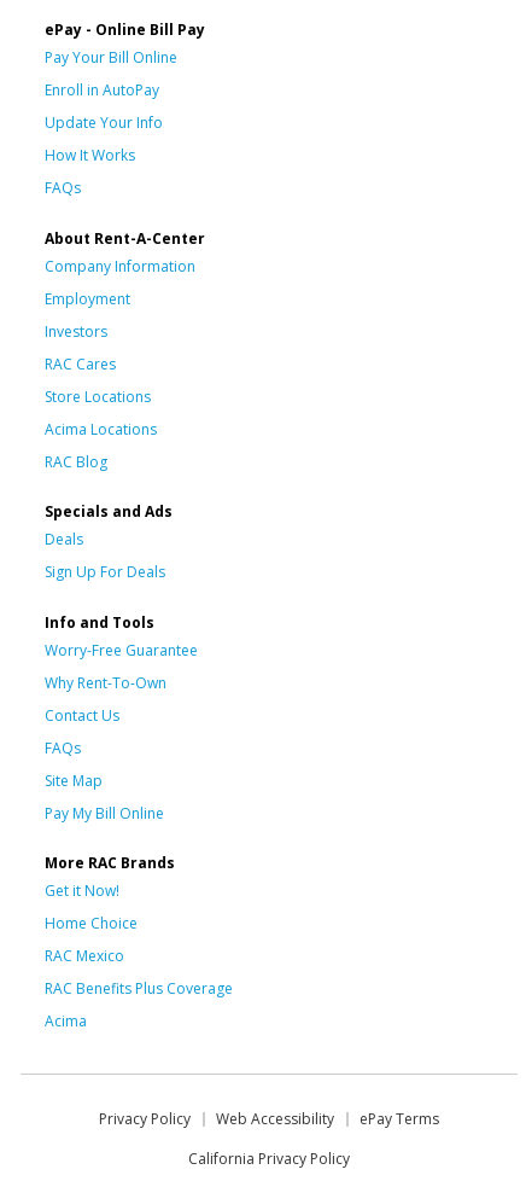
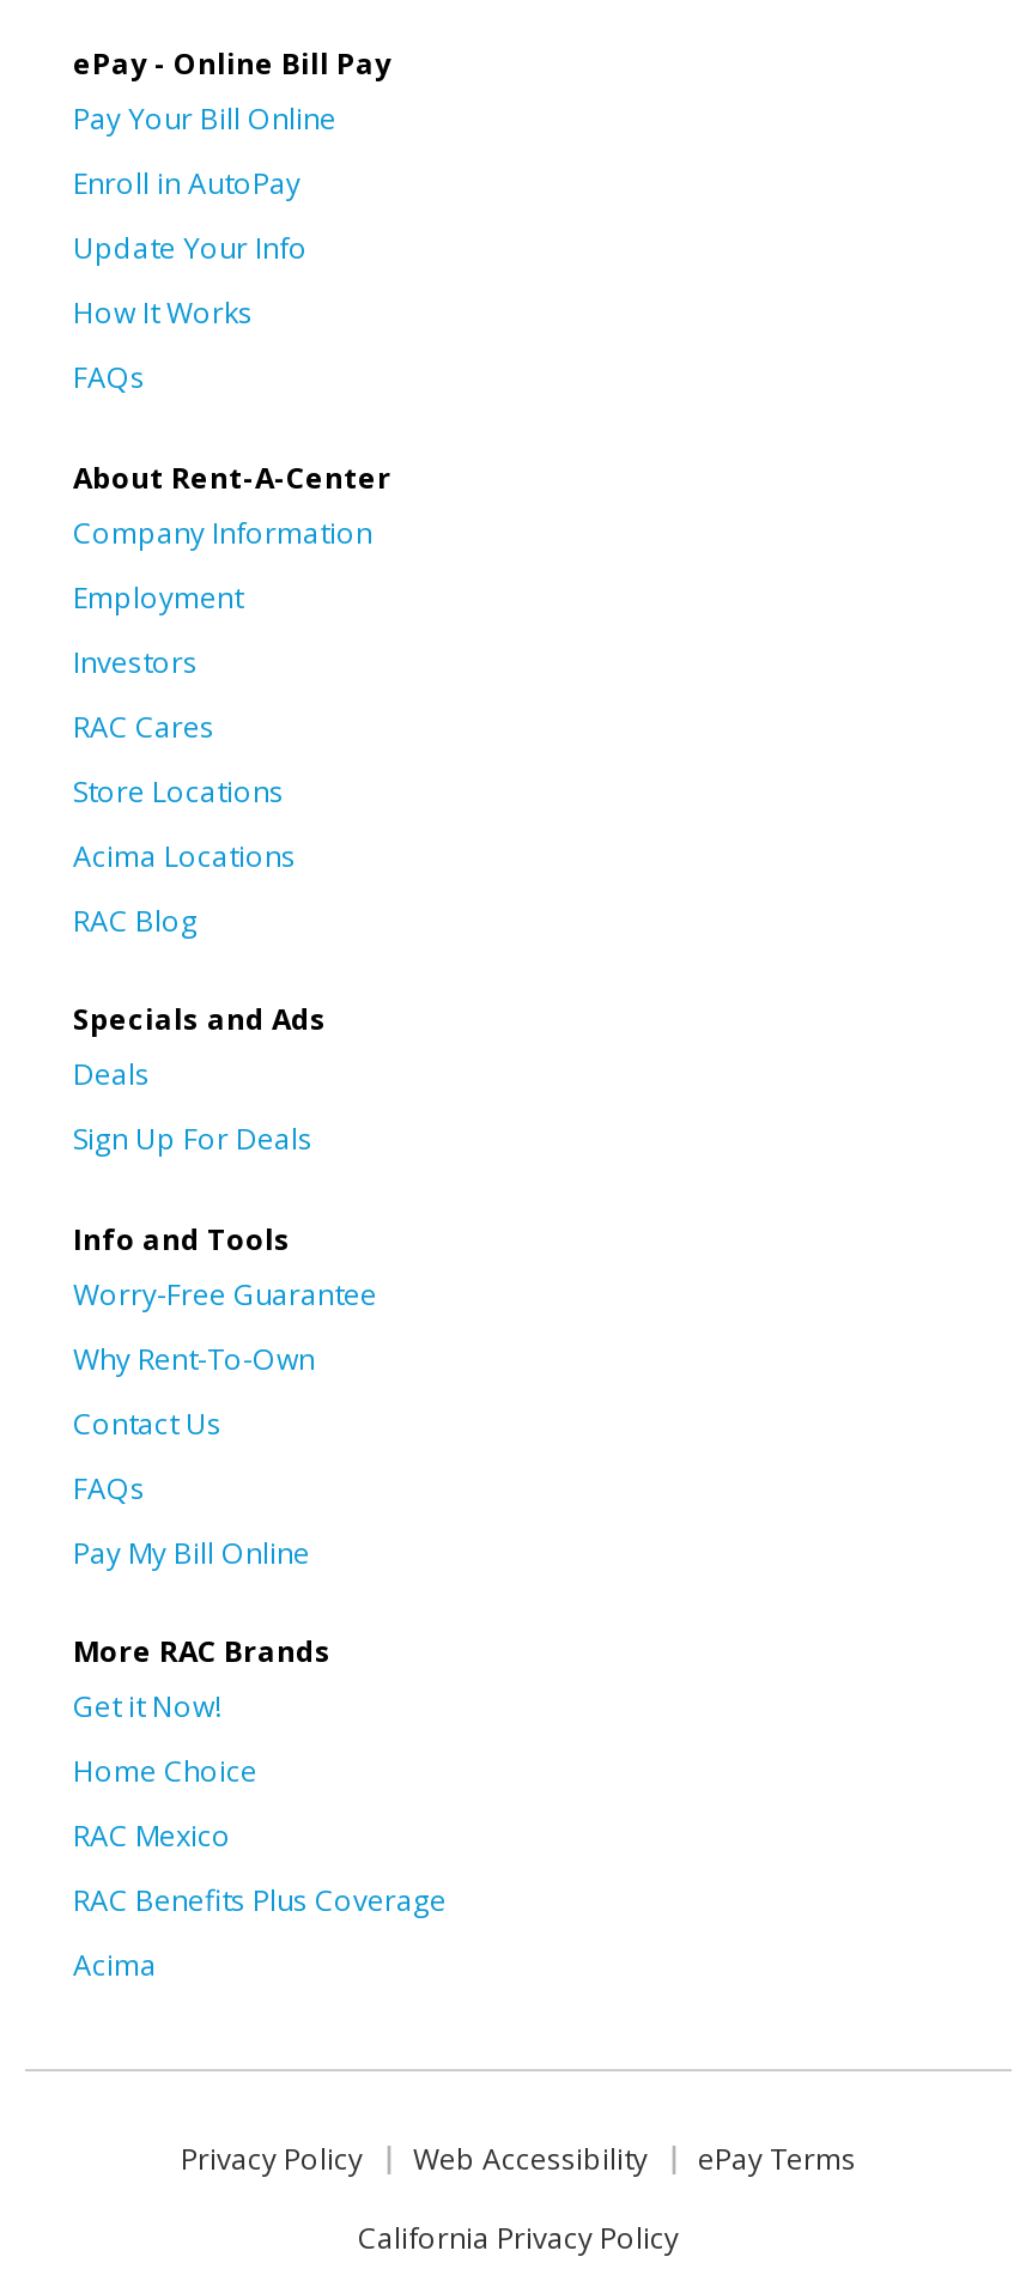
[45,771,103,791] Site Map -> none

